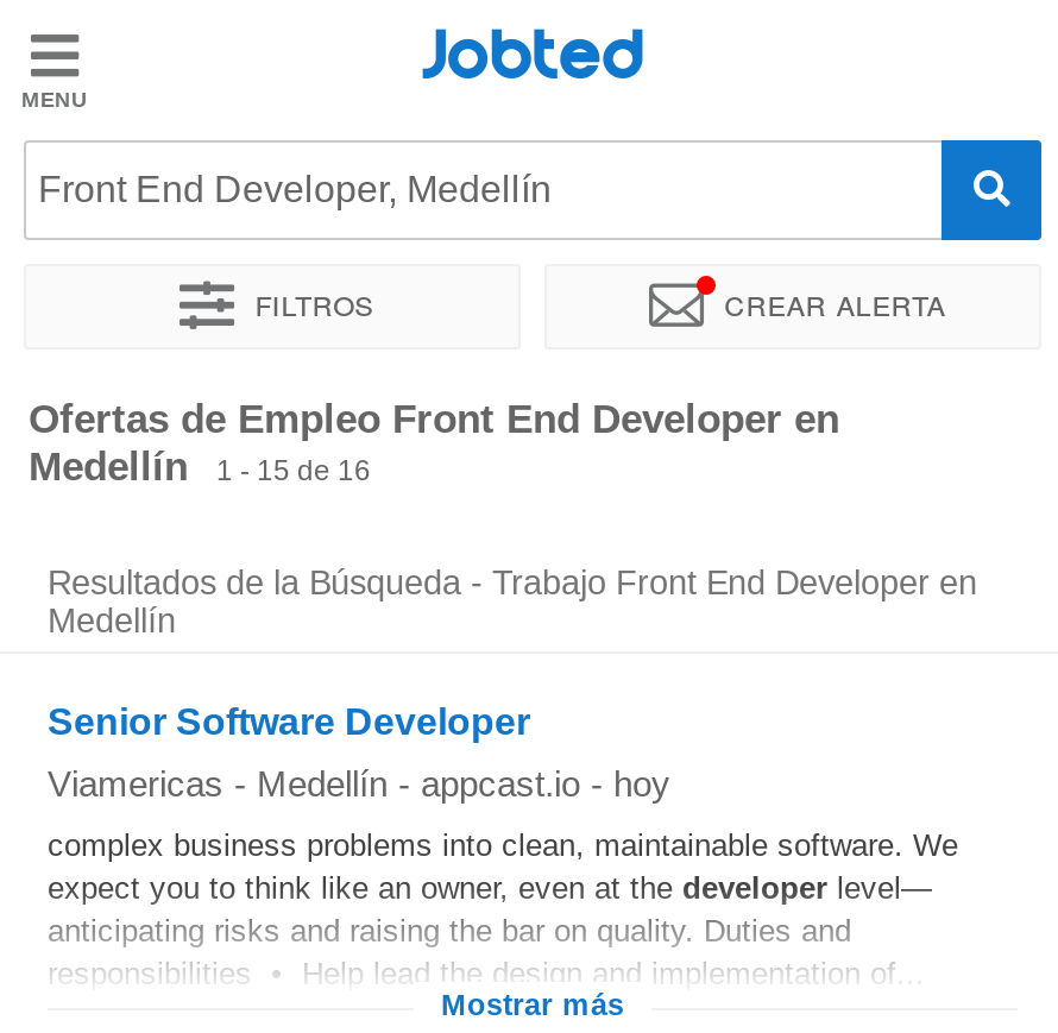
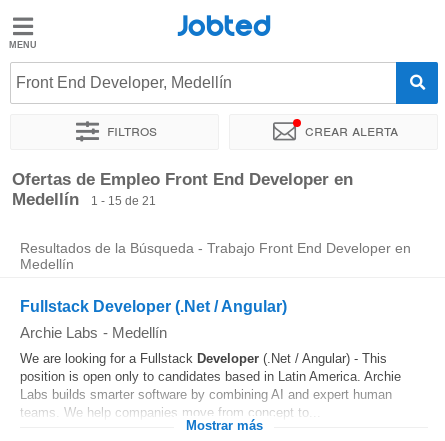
[29,445,371,490] Medellín 1 - 15 de 16 -> [12,190,156,209] Medellín 1 - 15 de 21
[48,701,530,742] Senior Software Developer -> [20,298,287,315] Fullstack Developer (.Net / Angular)
[48,763,670,804] Viamericas - Medellín - appcast.io - hoy -> [20,324,167,341] Archie Labs - Medellín
[48,827,958,991] complex business problems into clean, maintainable software. We | expect you to think like an owner, even at the developer level— | anticipating risks and raising the bar on quality. Duties and | responsibilities • Help lead the design and implementation of... -> [20,351,401,420] We are looking for a Fullstack Developer (.Net / Angular) - This | position is open only to candidates based in Latin America. Archie | Labs builds smarter software by combining AI and expert human | teams. We help companies move from concept to...

